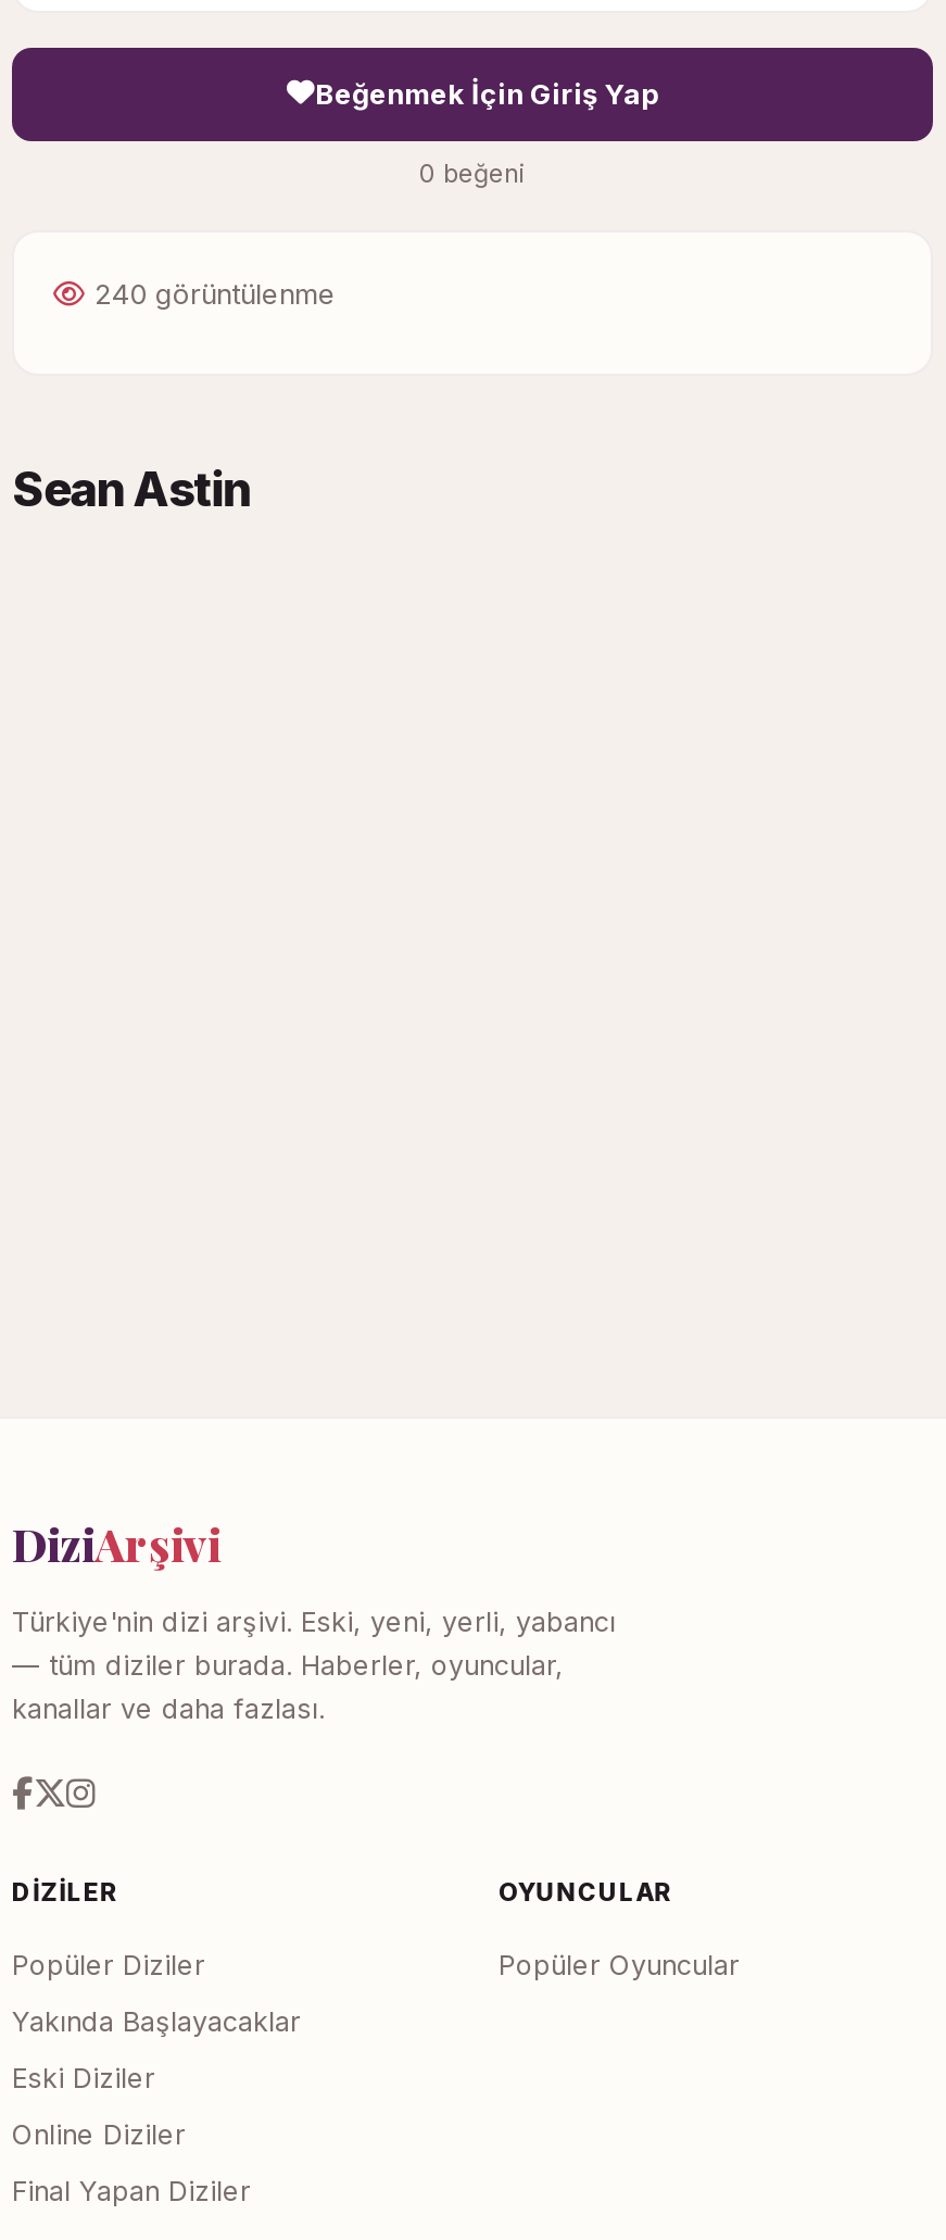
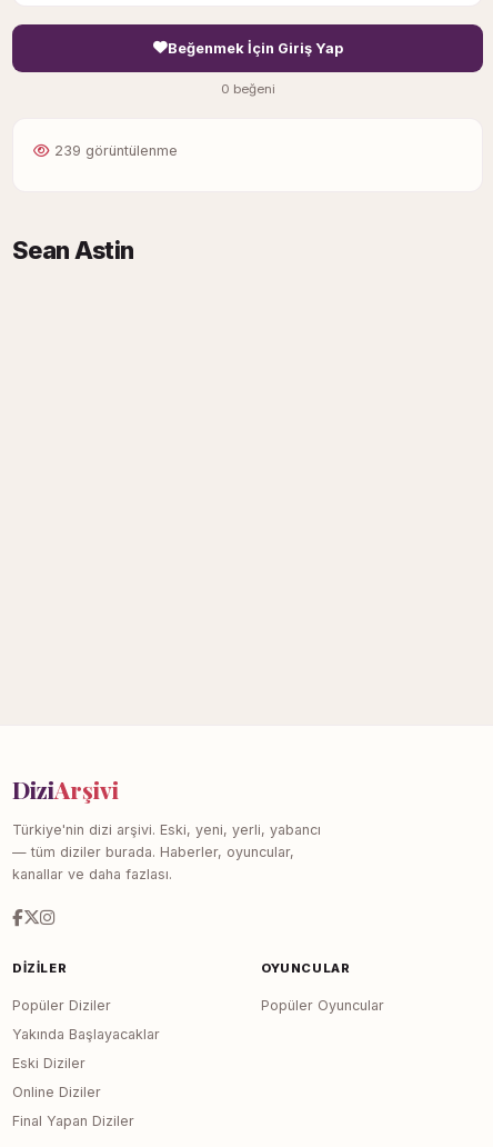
[94,278,336,310] 240 görüntülenme -> [54,142,178,159] 239 görüntülenme

